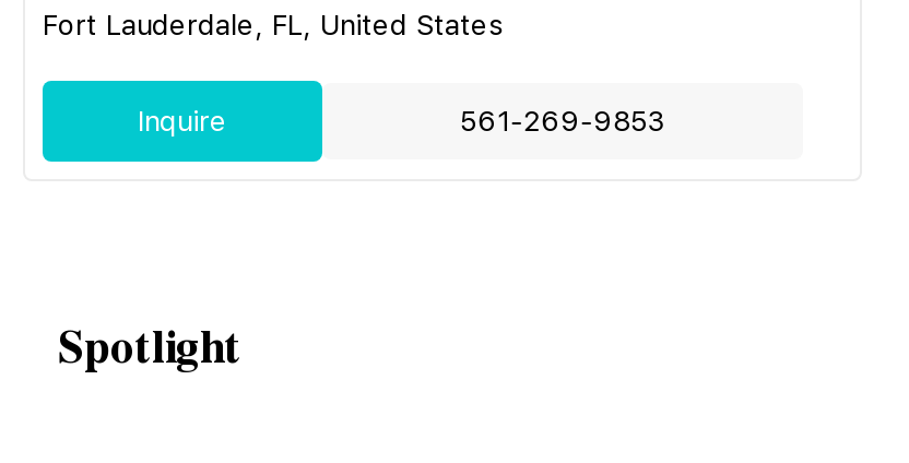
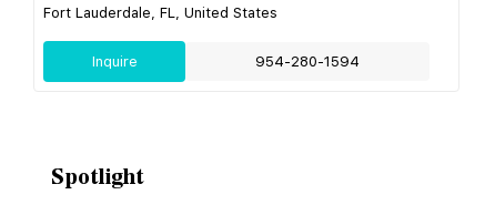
[460,105,665,138] 561-269-9853 -> [255,53,359,70] 954-280-1594

